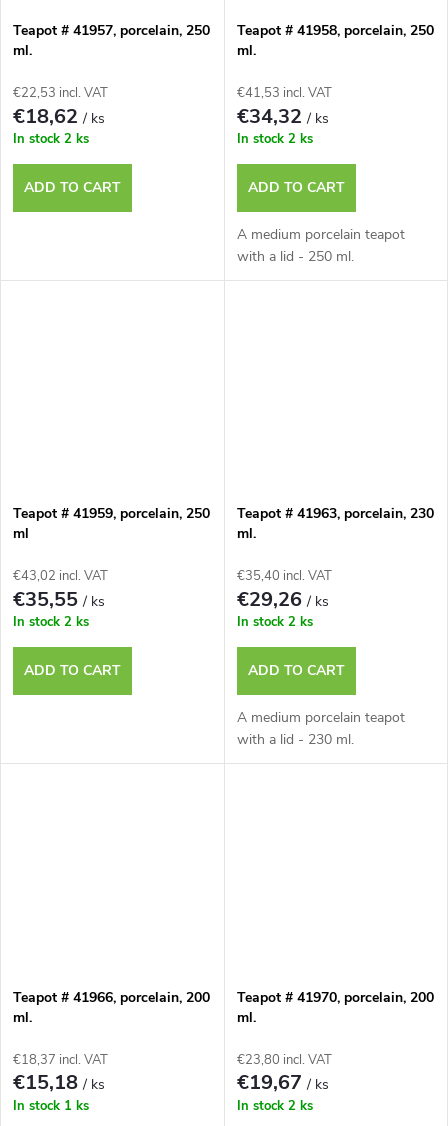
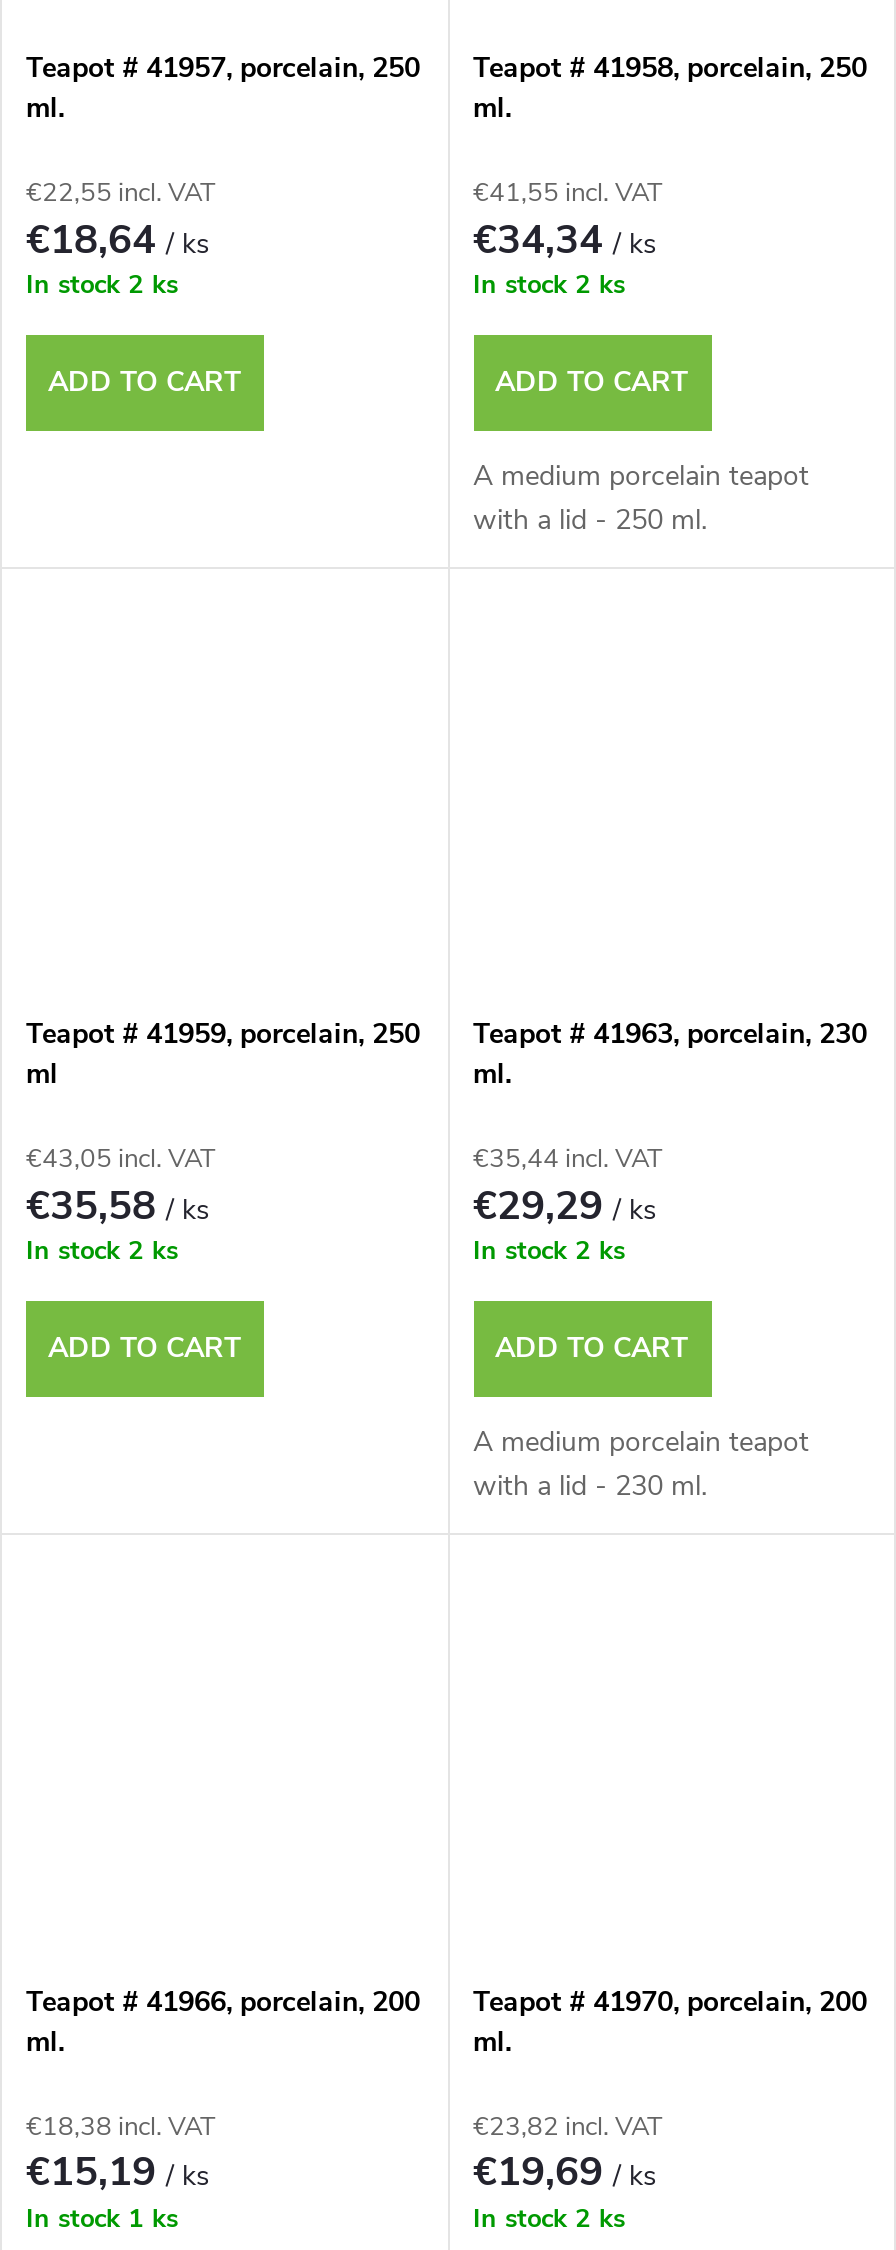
[13,84,108,102] €22,53 incl. VAT -> [26,175,216,211] €22,55 incl. VAT
[236,84,331,102] €41,53 incl. VAT -> [473,175,663,211] €41,55 incl. VAT
[13,103,105,130] €18,62 / ks -> [26,212,210,266] €18,64 / ks
[236,103,328,130] €34,32 / ks -> [473,212,657,266] €34,34 / ks
[13,567,108,585] €43,02 incl. VAT -> [26,1142,216,1178] €43,05 incl. VAT
[236,567,331,585] €35,40 incl. VAT -> [473,1142,663,1178] €35,44 incl. VAT
[13,586,105,613] €35,55 / ks -> [26,1179,210,1233] €35,58 / ks
[236,586,328,613] €29,26 / ks -> [473,1179,657,1233] €29,29 / ks
[13,1051,108,1069] €18,37 incl. VAT -> [26,2108,216,2144] €18,38 incl. VAT
[236,1051,331,1069] €23,80 incl. VAT -> [473,2108,663,2144] €23,82 incl. VAT
[13,1069,105,1096] €15,18 / ks -> [26,2145,210,2199] €15,19 / ks
[236,1069,328,1096] €19,67 / ks -> [473,2145,657,2199] €19,69 / ks

